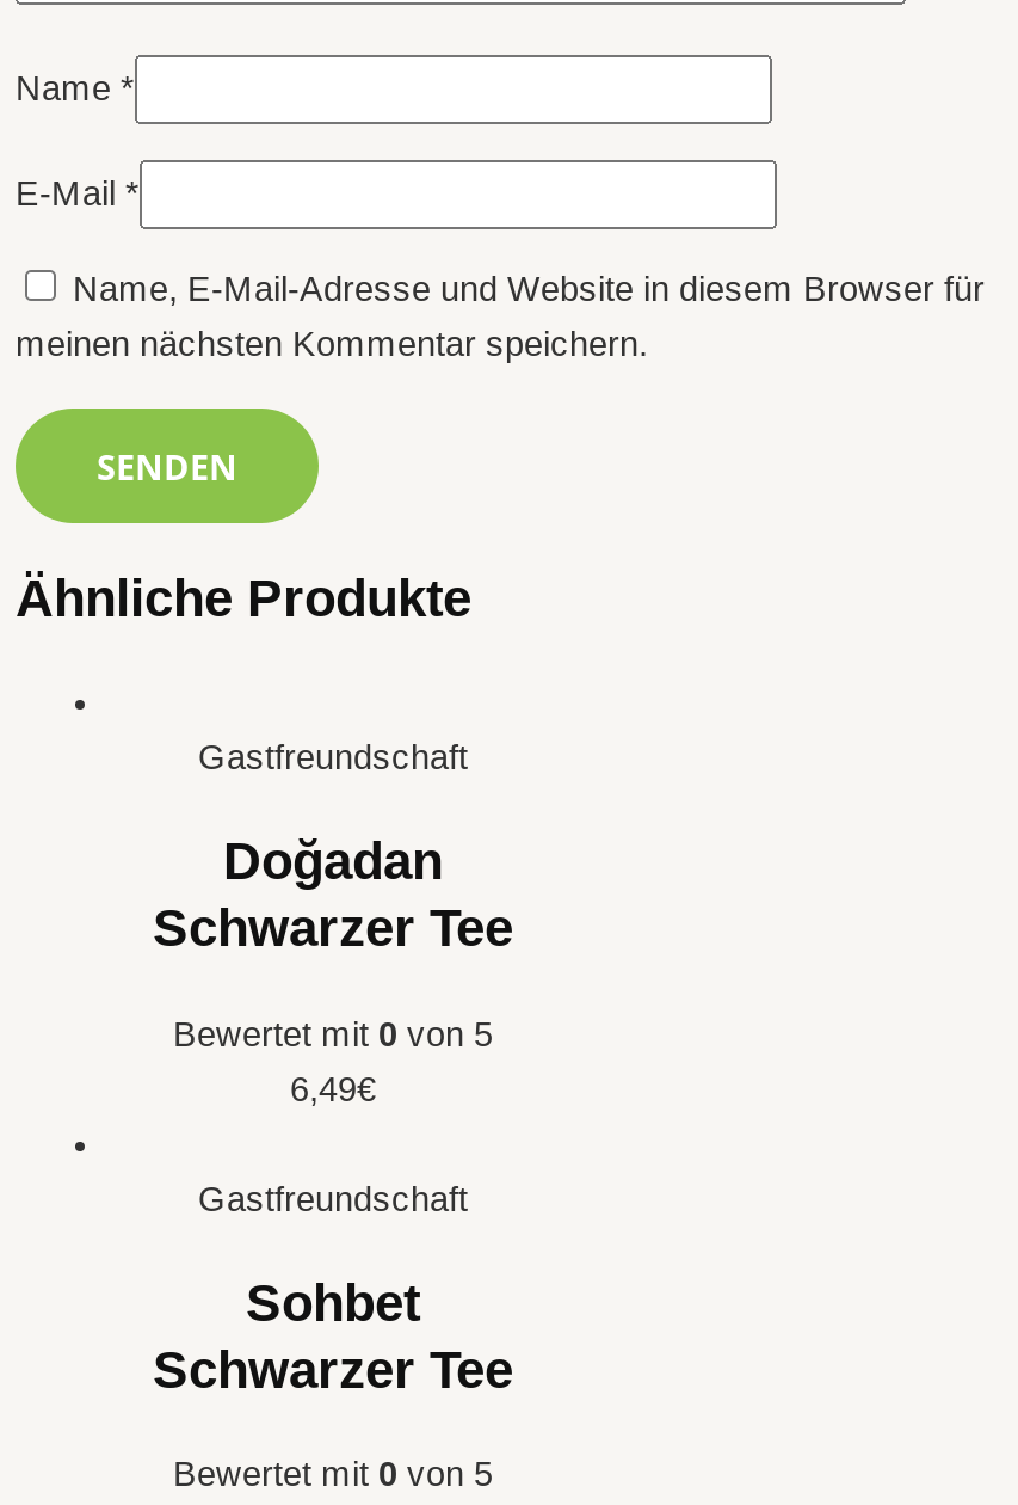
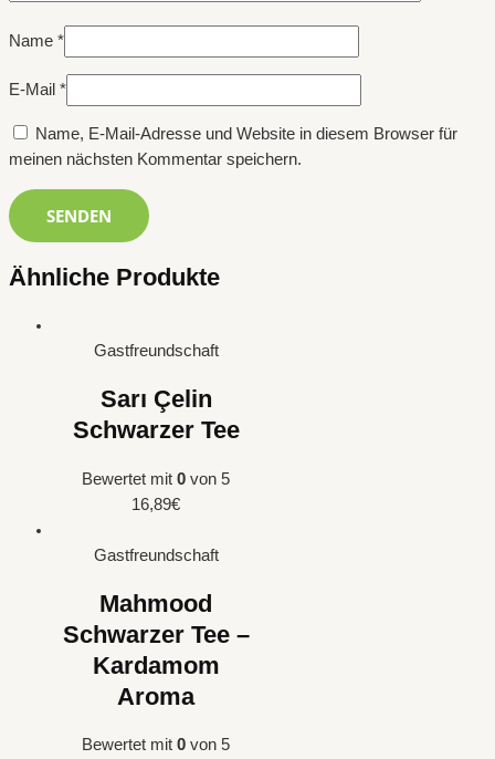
[223,832,443,892] Doğadan -> [100,385,212,413] Sarı Çelin
[290,1069,376,1107] 6,49€ -> [131,495,180,513] 16,89€
[153,1273,513,1399] Sohbet | Schwarzer Tee -> [62,589,249,710] Mahmood | Schwarzer Tee – | Kardamom | Aroma

